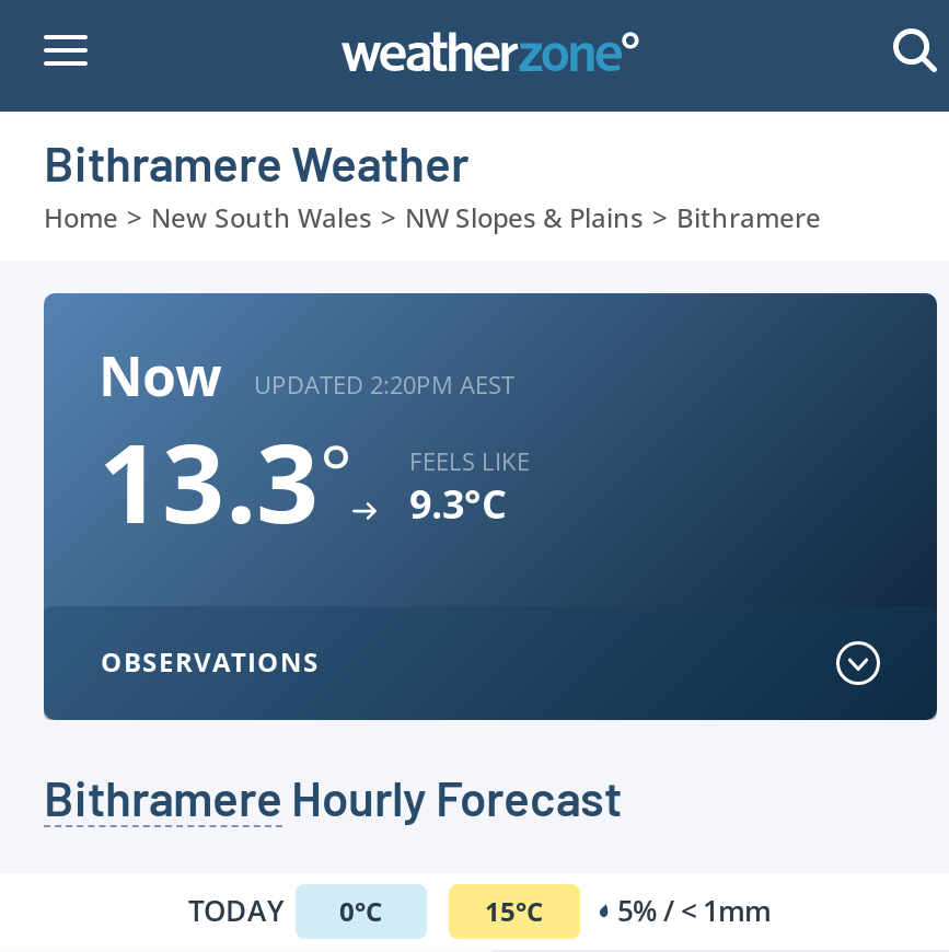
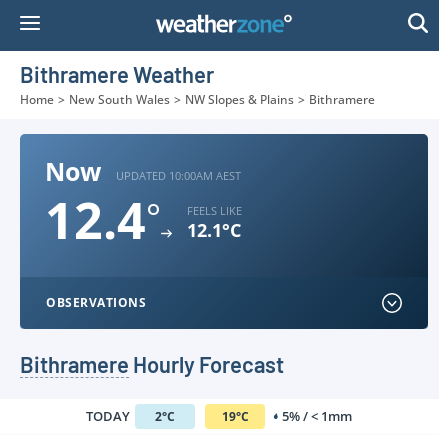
[254,367,514,399] UPDATED 2:20PM AEST -> [116,167,241,182] UPDATED 10:00AM AEST
[99,407,352,556] 13.3° -> [45,186,161,254] 12.4°
[409,477,506,530] 9.3°C -> [187,218,241,242] 12.1°C
[188,891,383,930] TODAY 0°C -> [86,407,175,425] TODAY 2°C
[485,891,771,930] 15°C 5% / < 1mm -> [221,407,352,425] 19°C 5% / < 1mm

